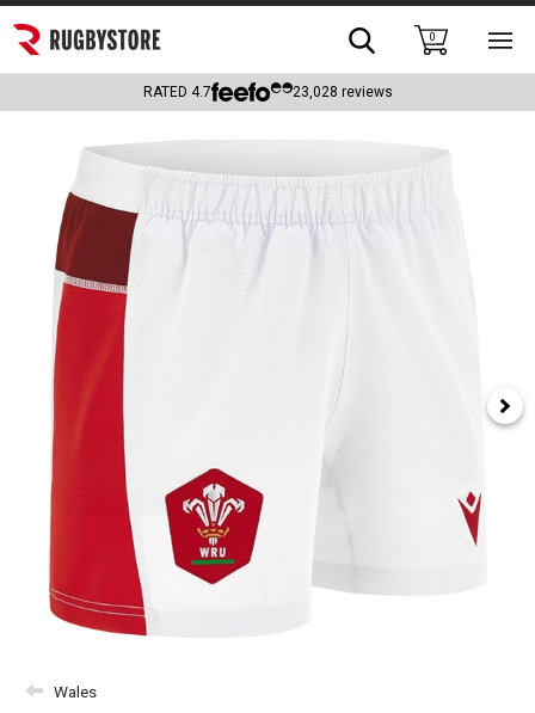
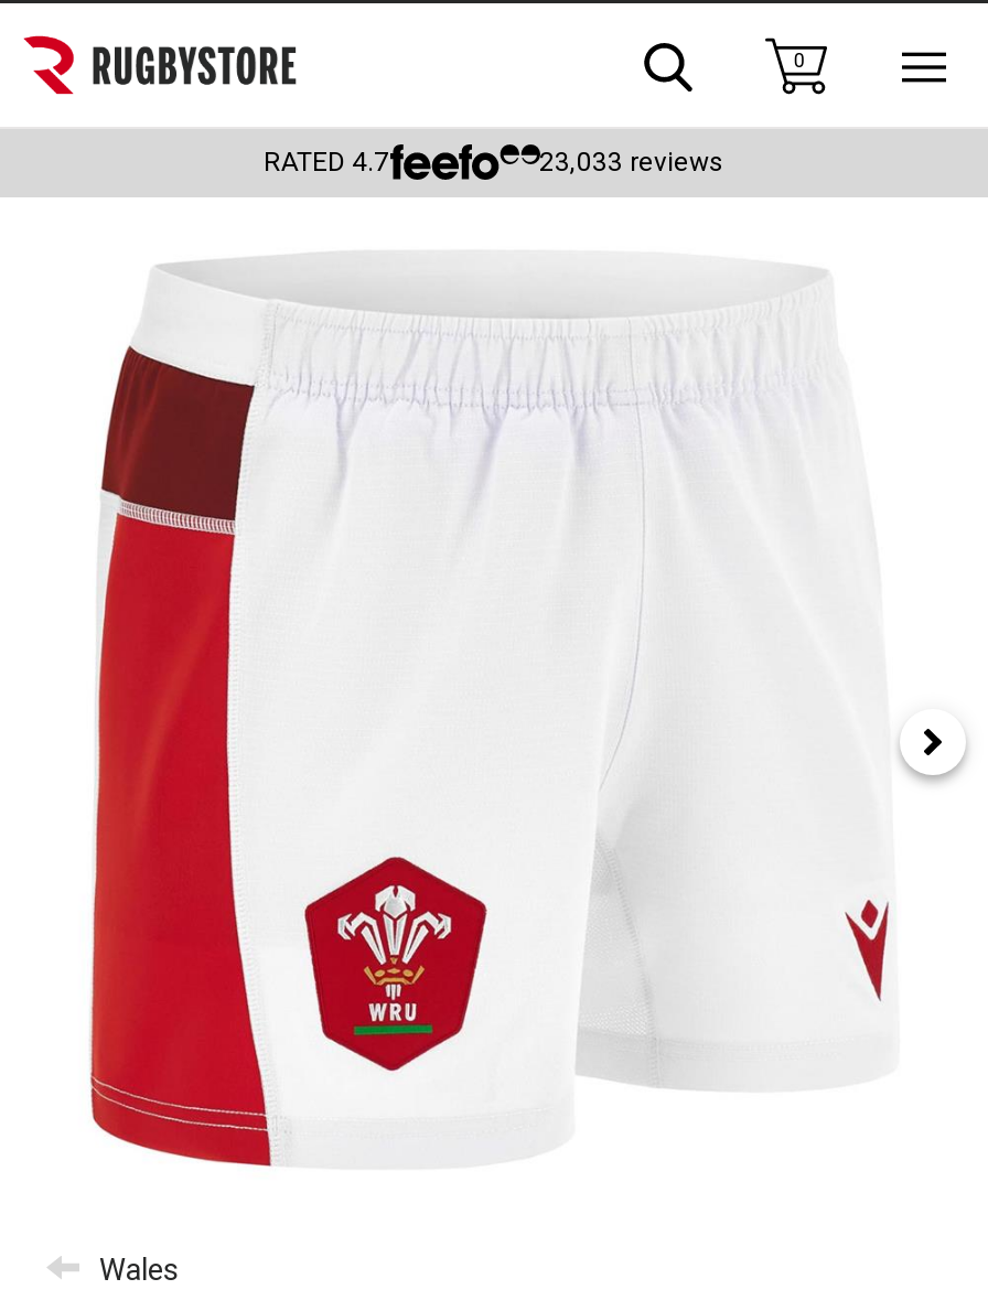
[292,84,392,100] 23,028 reviews -> [539,147,724,178] 23,033 reviews

